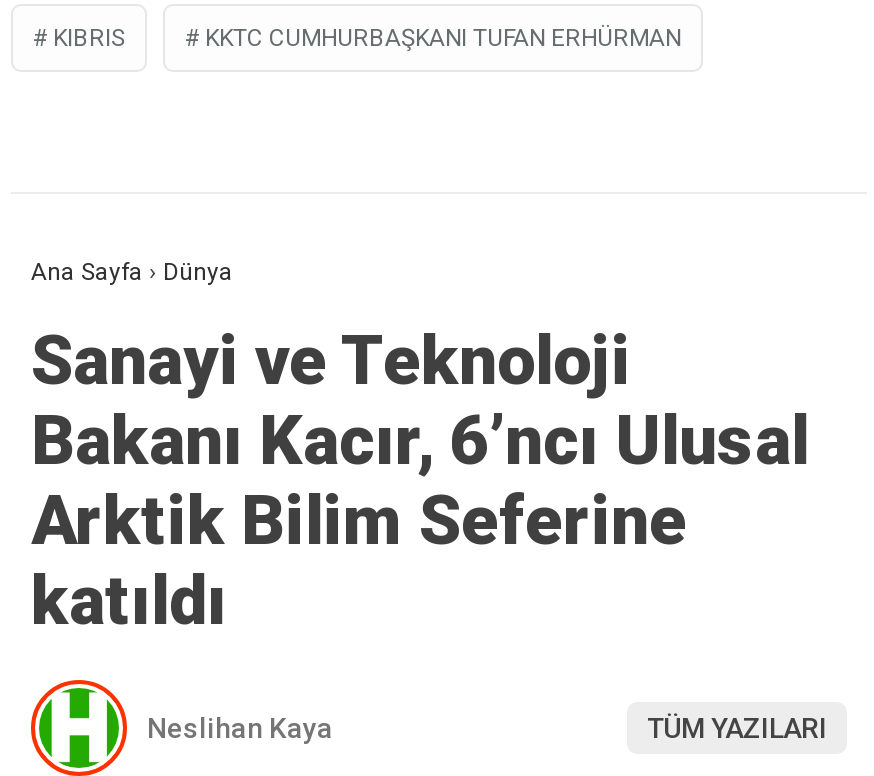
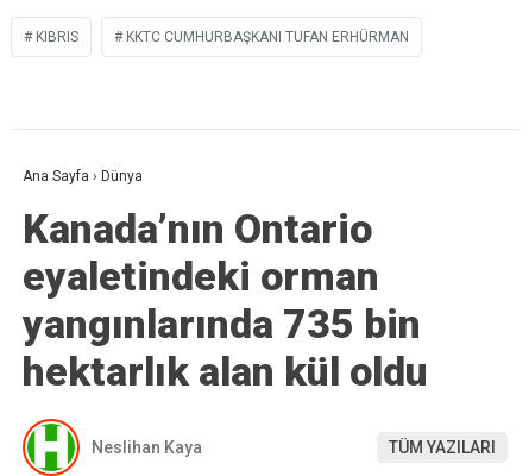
[31,321,809,641] Sanayi ve Teknoloji | Bakanı Kacır, 6’ncı Ulusal | Arktik Bilim Seferine | katıldı -> [23,205,428,396] Kanada’nın Ontario | eyaletindeki orman | yangınlarında 735 bin | hektarlık alan kül oldu

